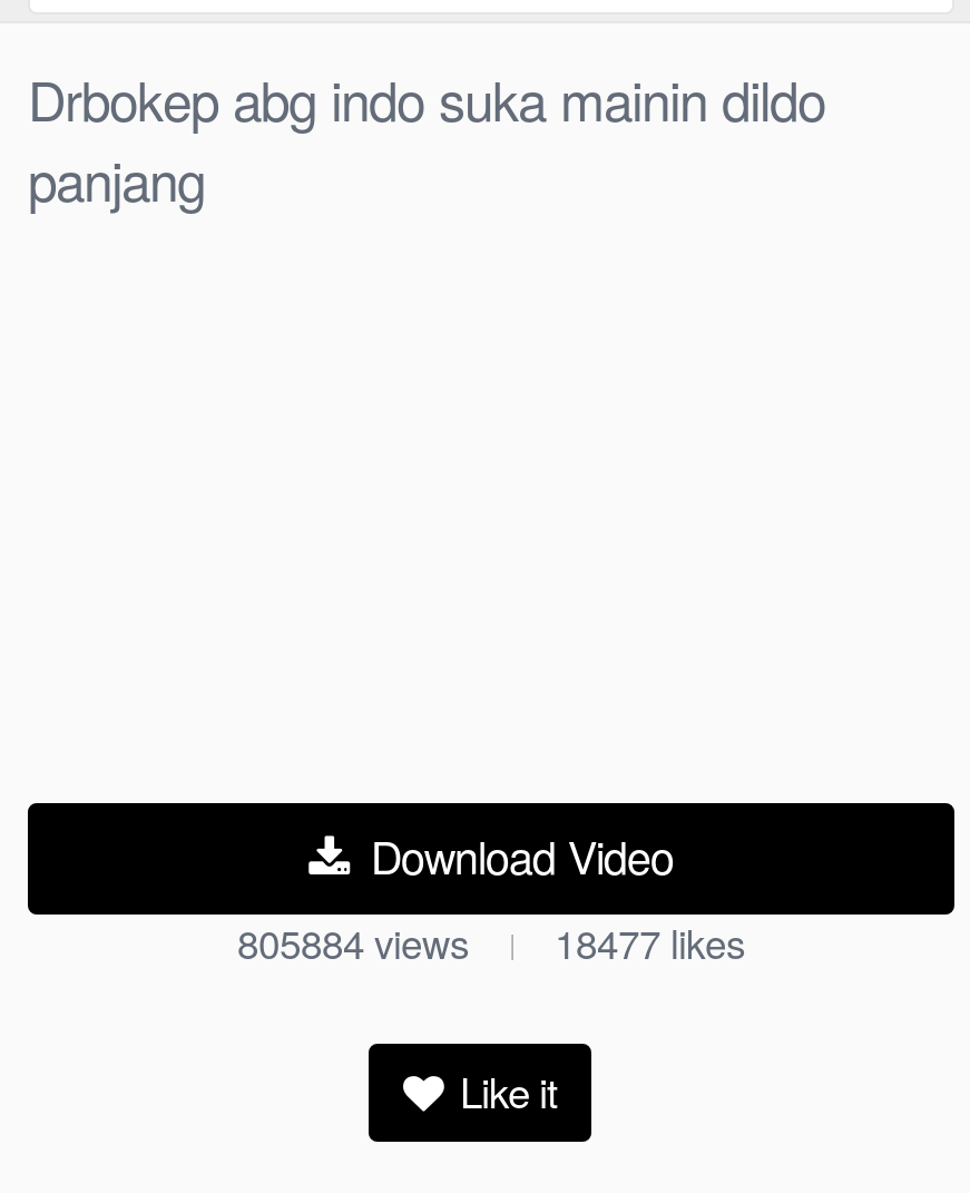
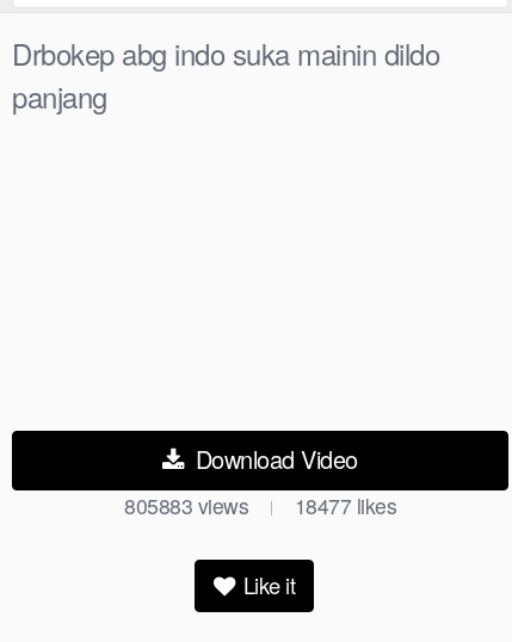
[237,915,469,970] 805884views -> [124,490,248,520] 805883views

